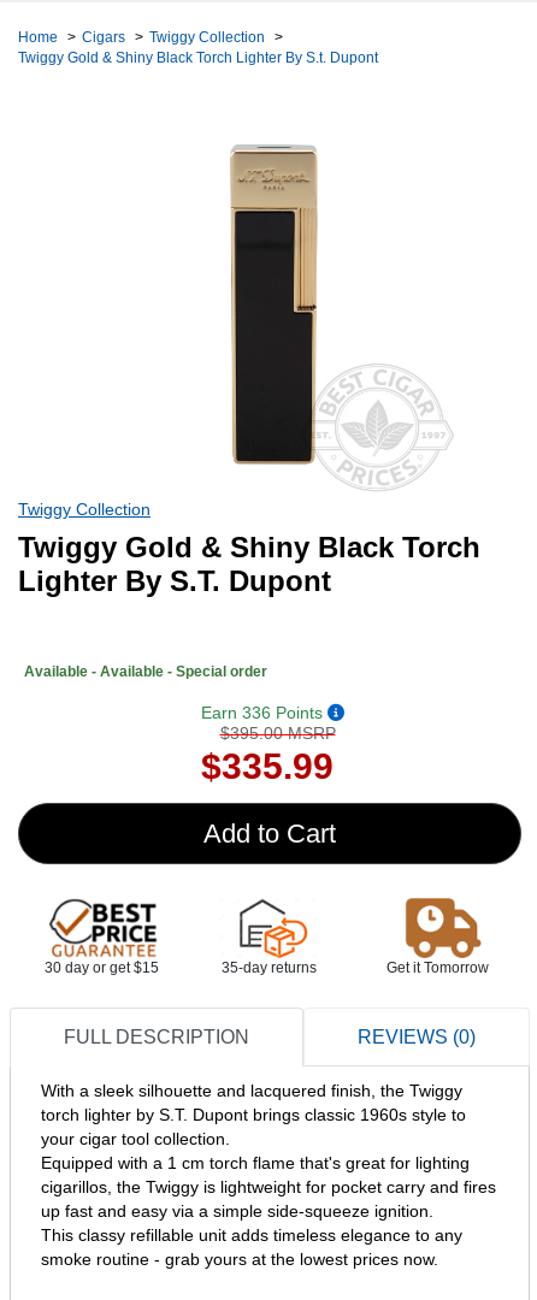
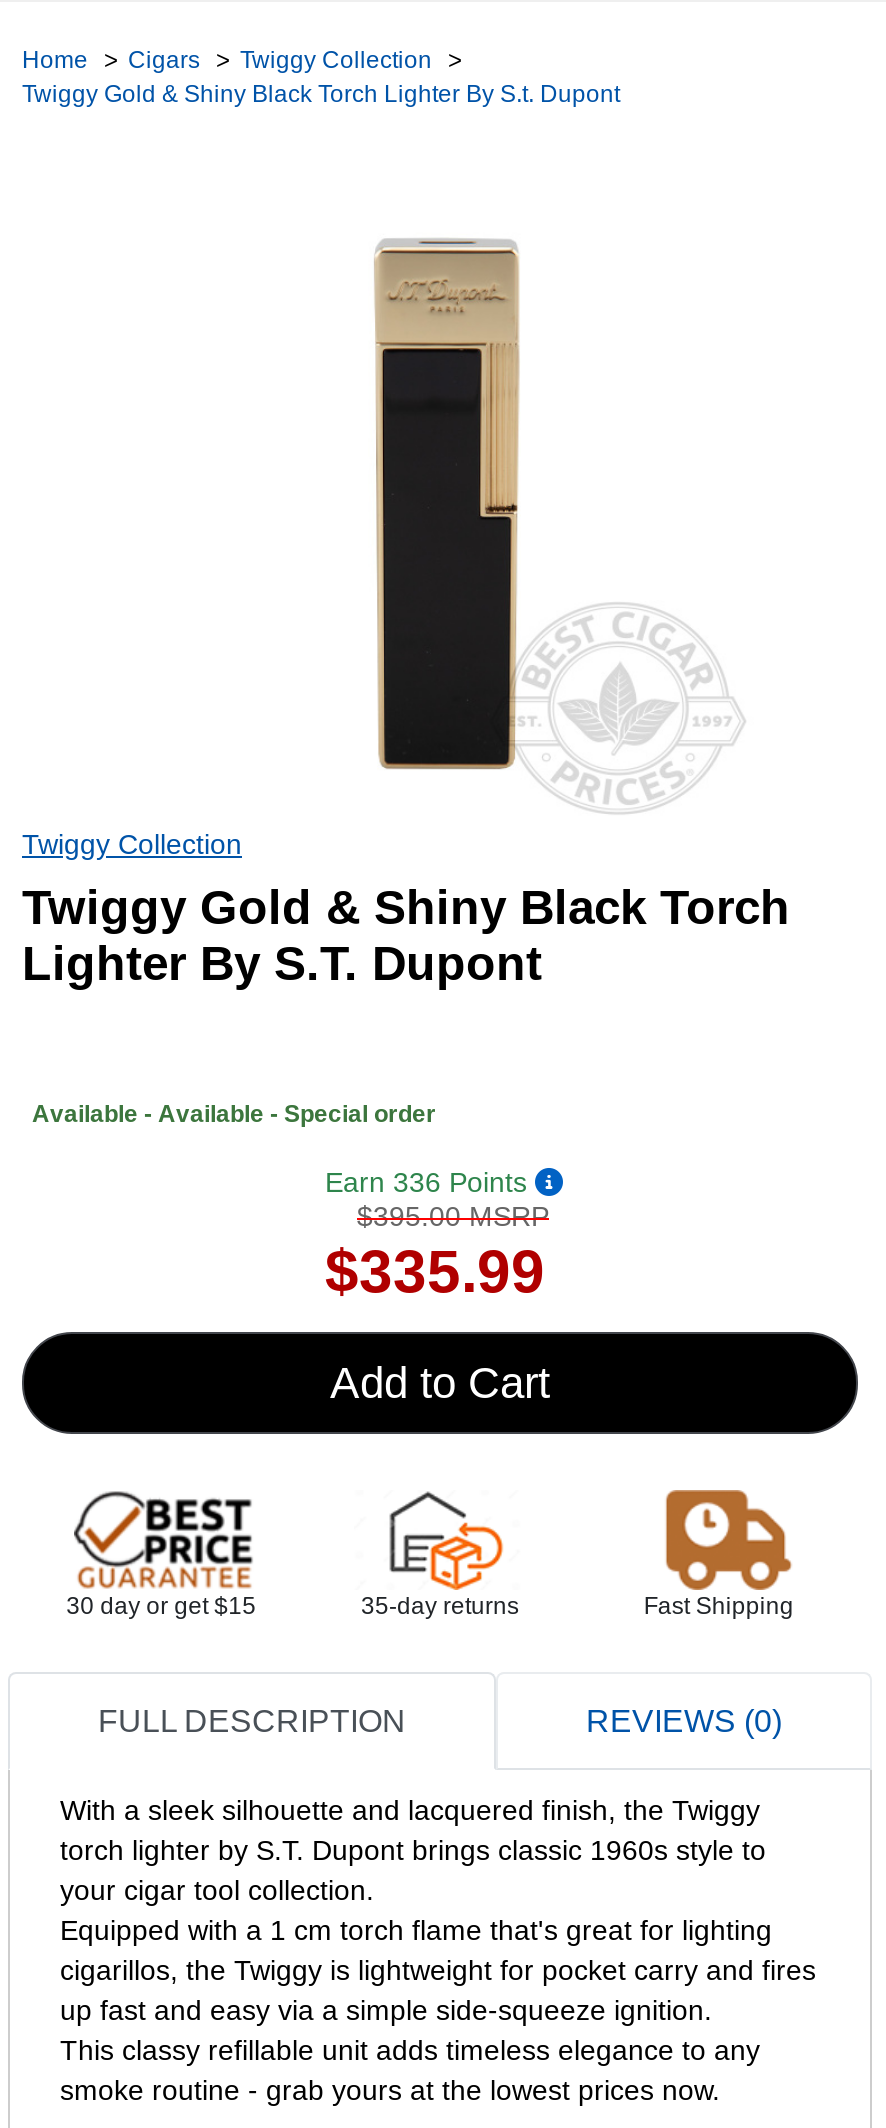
[386,959,489,976] Get it Tomorrow -> [644,1592,794,1620] Fast Shipping

